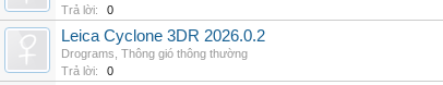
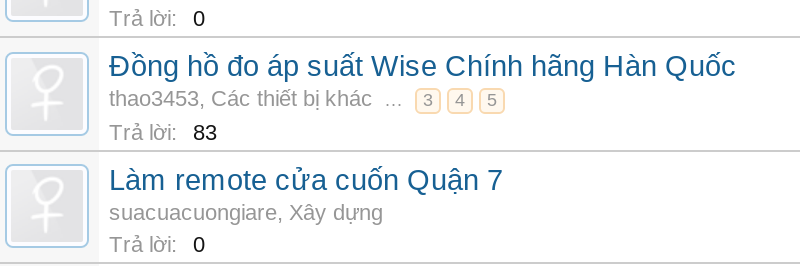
[61,27,265,60] Leica Cyclone 3DR 2026.0.2 | Drograms, Thông gió thông thường -> [109,50,737,224] Đồng hồ đo áp suất Wise Chính hãng Hàn Quốc | thao3453, Các thiết bị khác ... | 3 | 4 | 5 | Trả lời: | 83 | Làm remote cửa cuốn Quận 7 | suacuacuongiare, Xây dựng

